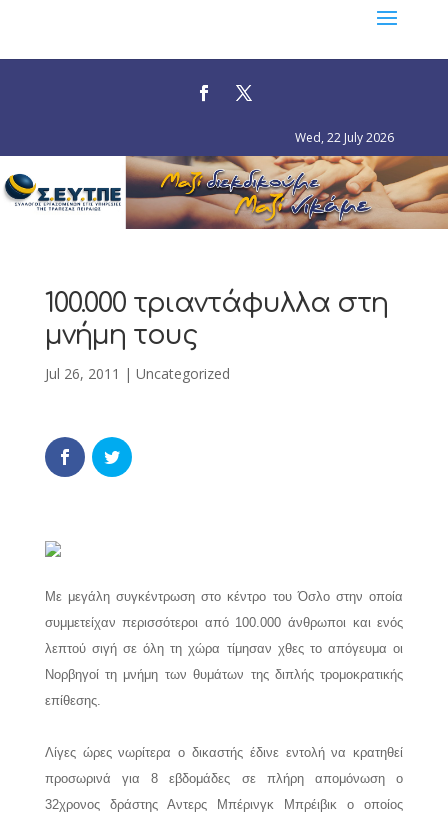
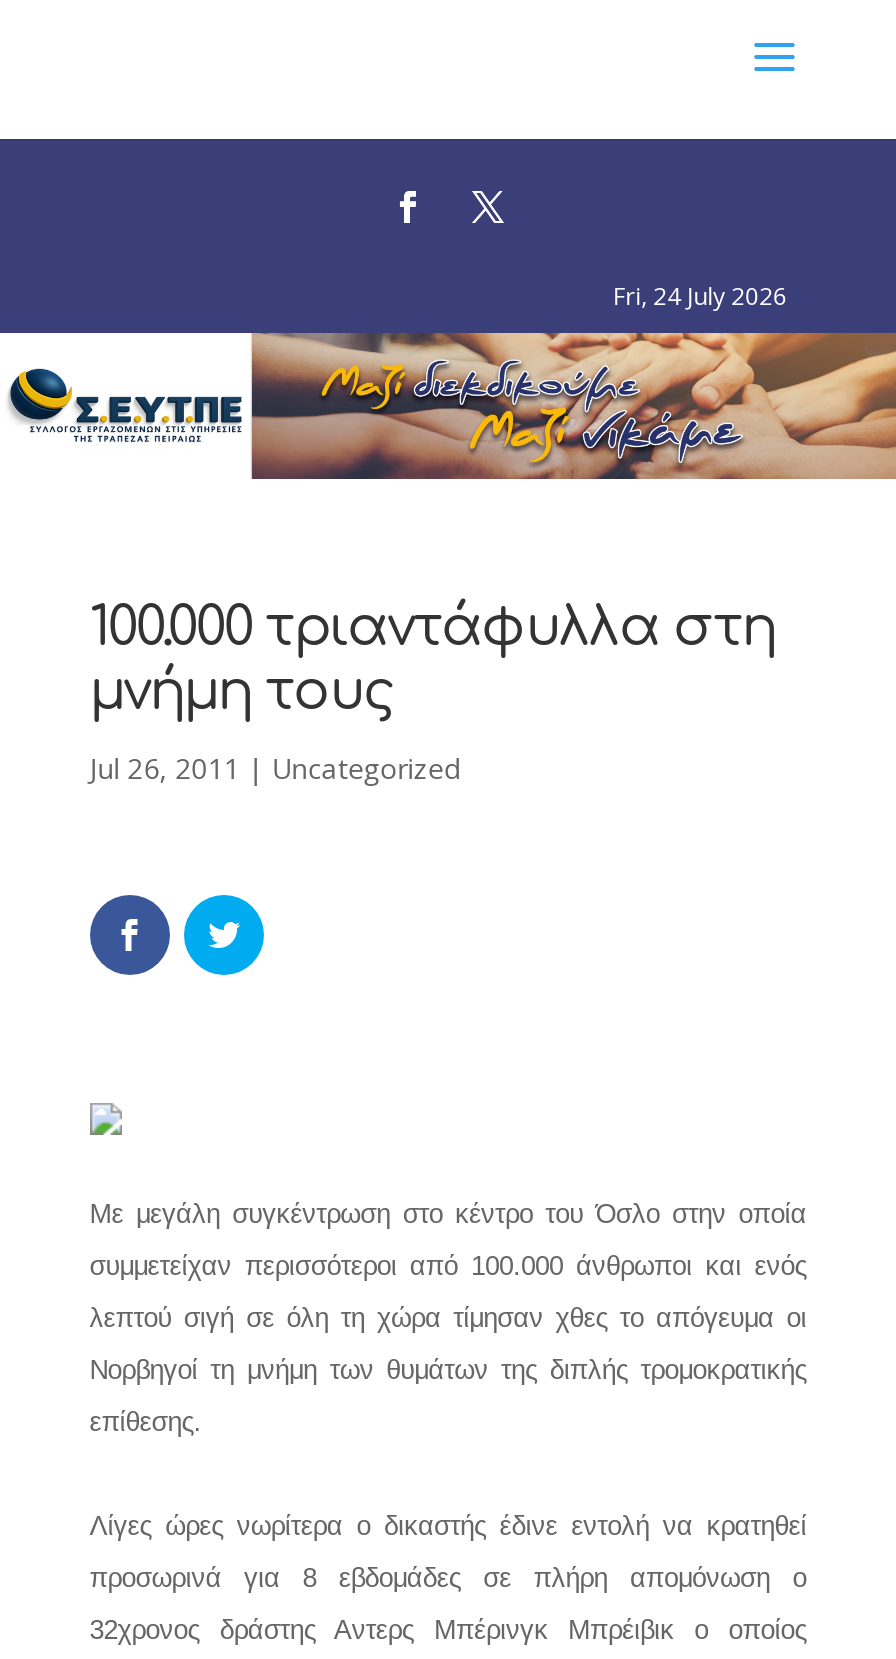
[295,129,394,146] Wed, 22 July 2026 -> [613,279,787,313] Fri, 24 July 2026

